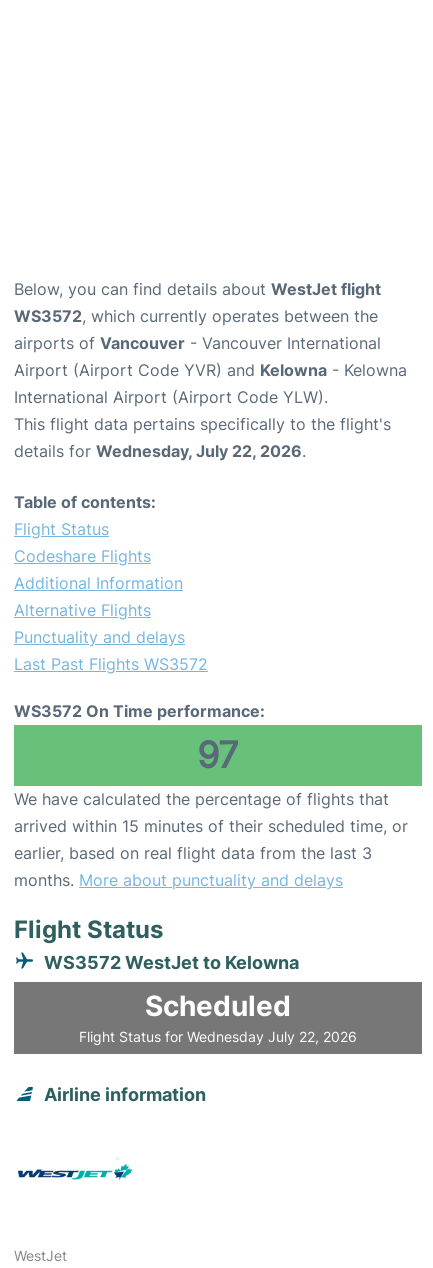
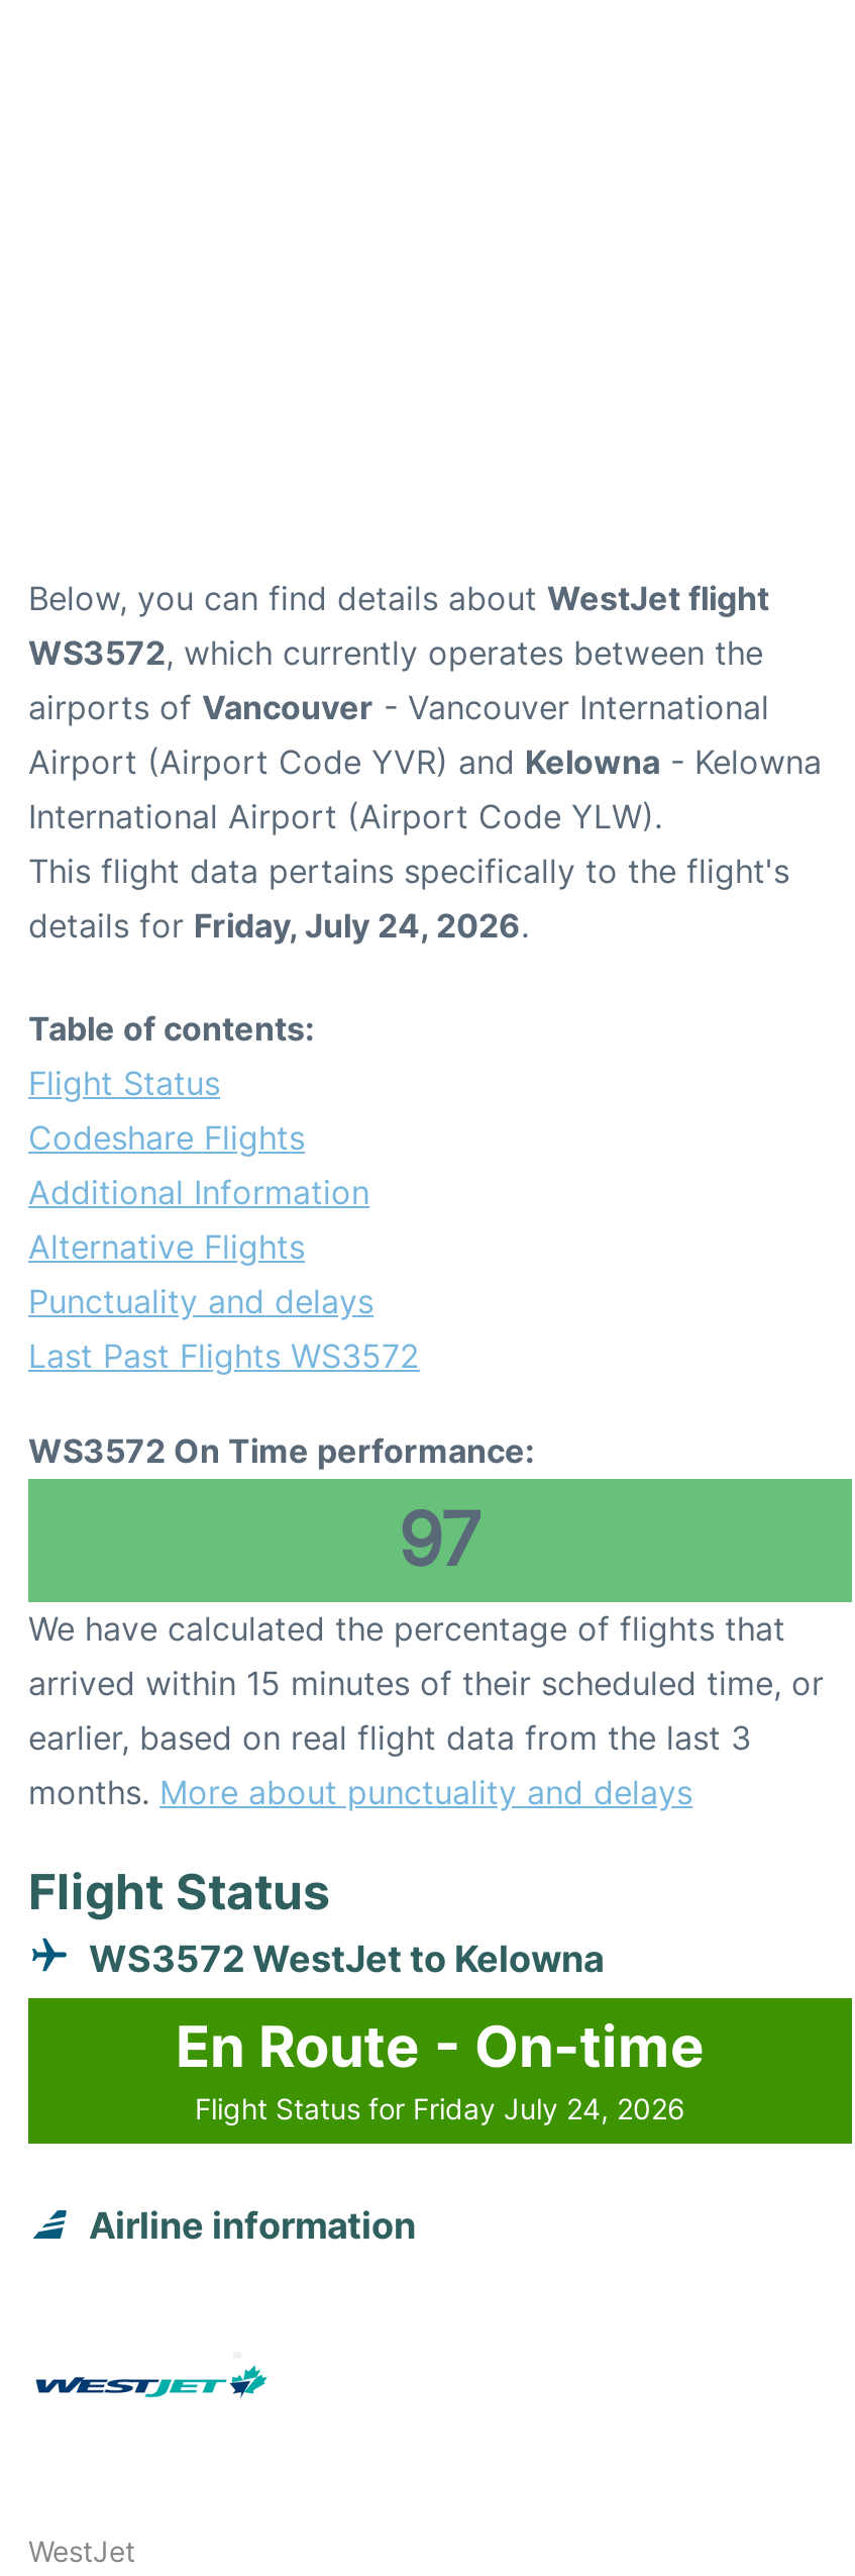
[14,441,306,461] details for Wednesday, July 22, 2026. -> [28,905,529,946] details for Friday, July 24, 2026.
[79,989,357,1045] Scheduled | Flight Status for Wednesday July 22, 2026 -> [176,2013,705,2126] En Route - On-time | Flight Status for Friday July 24, 2026

